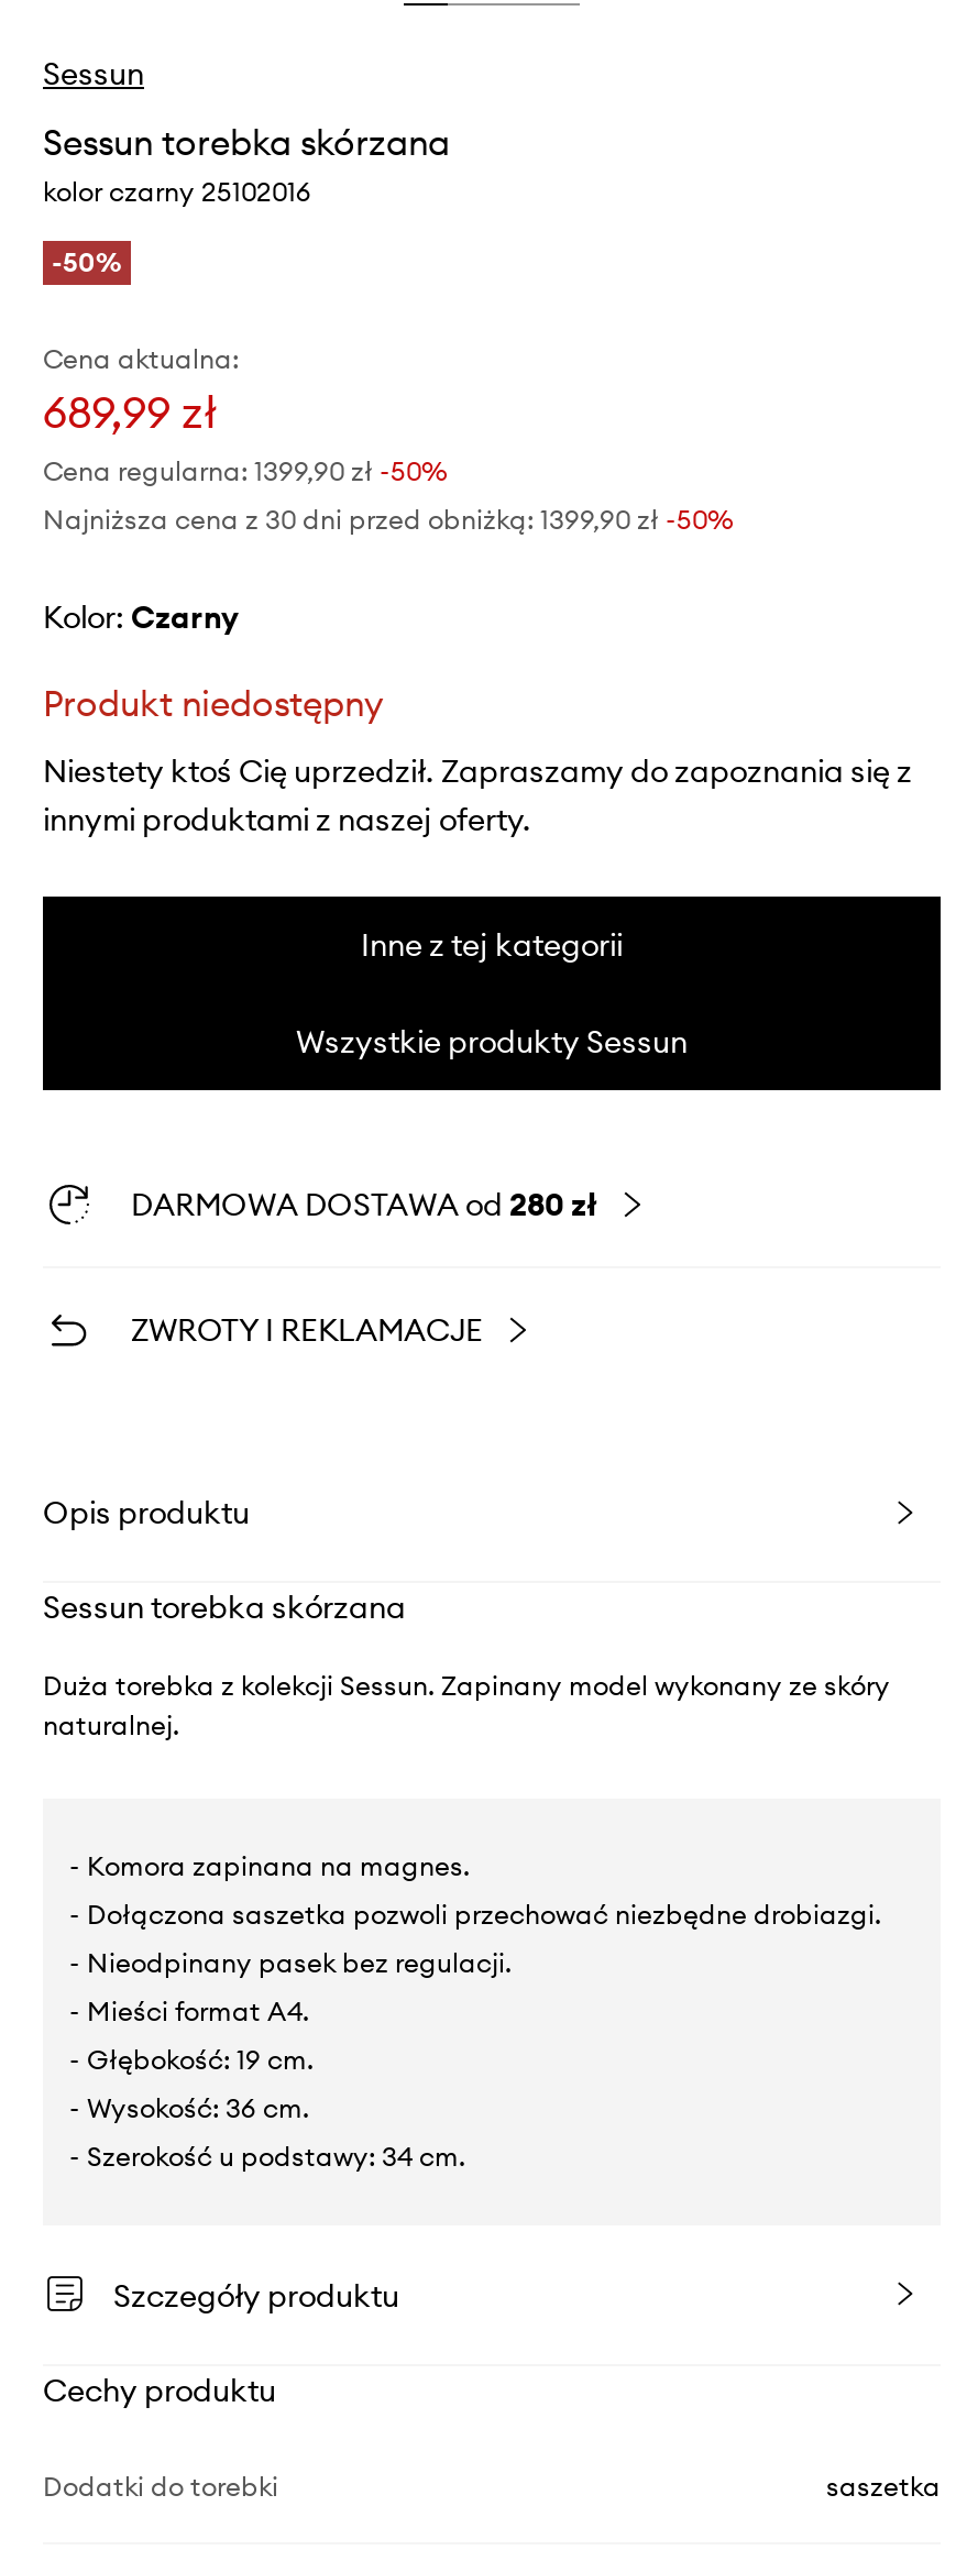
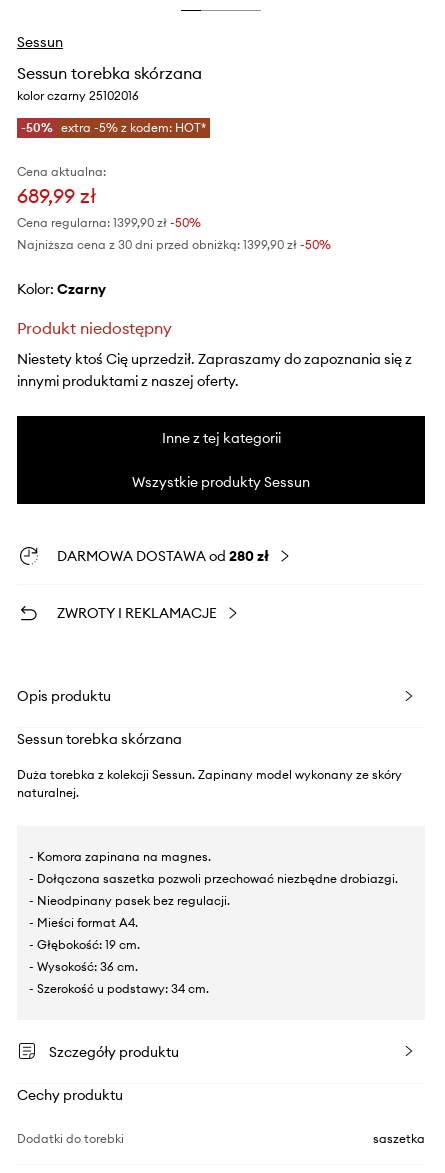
[52,246,122,279] -50% -> [21,120,206,135] -50% extra -5% z kodem: HOT*

